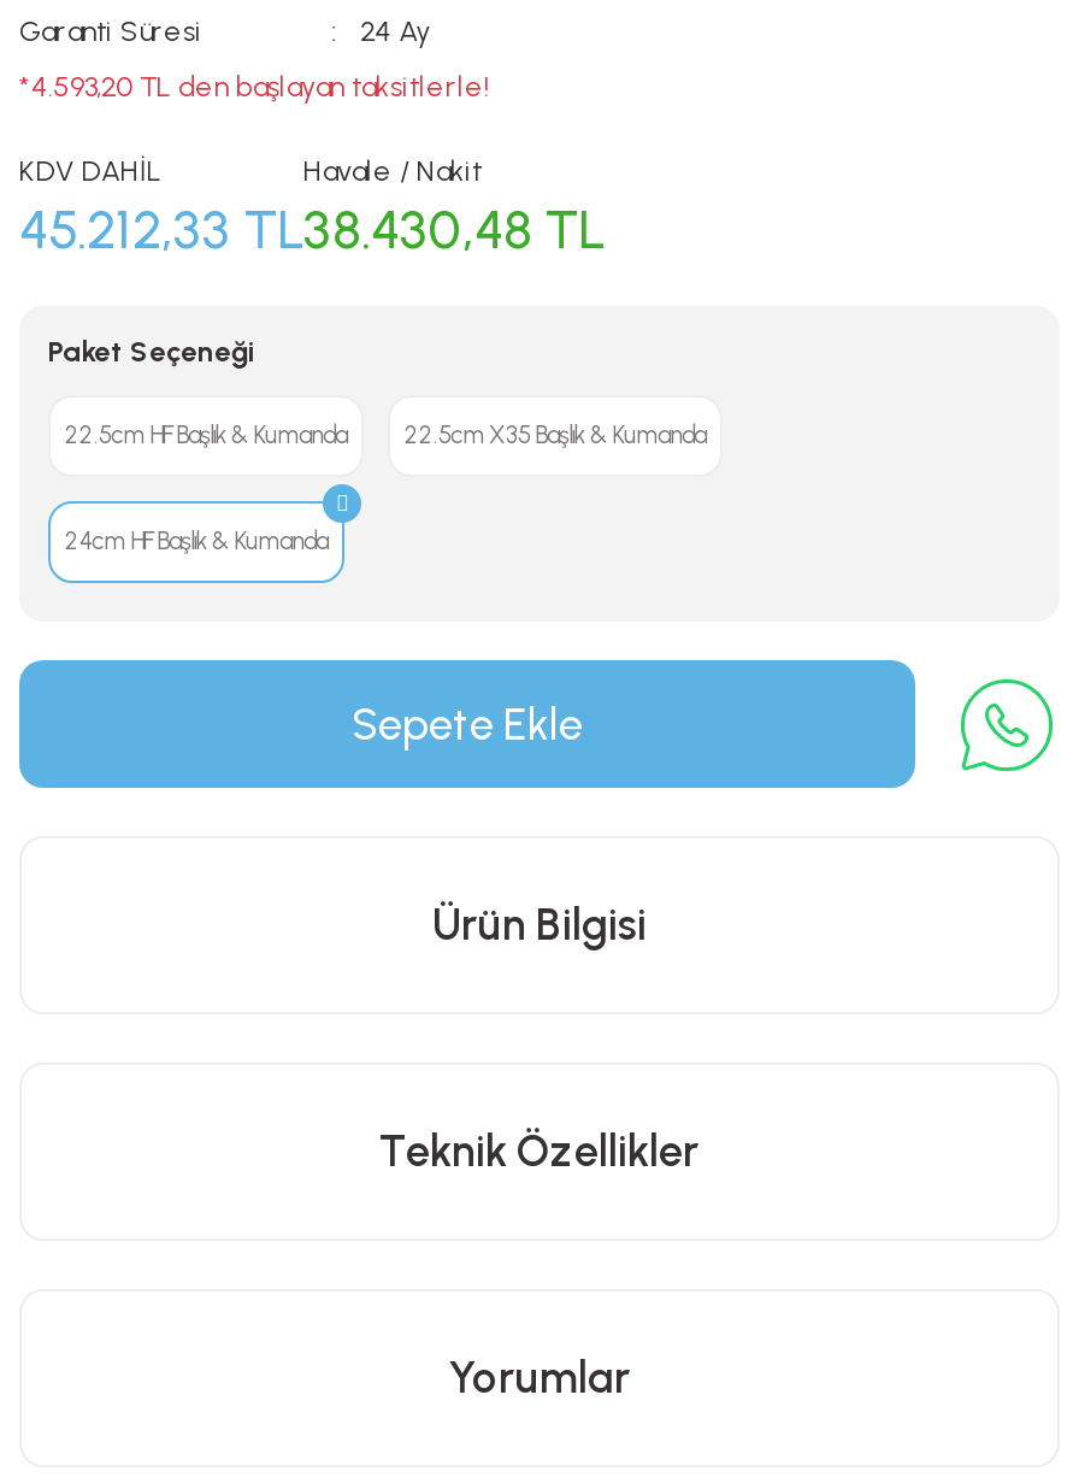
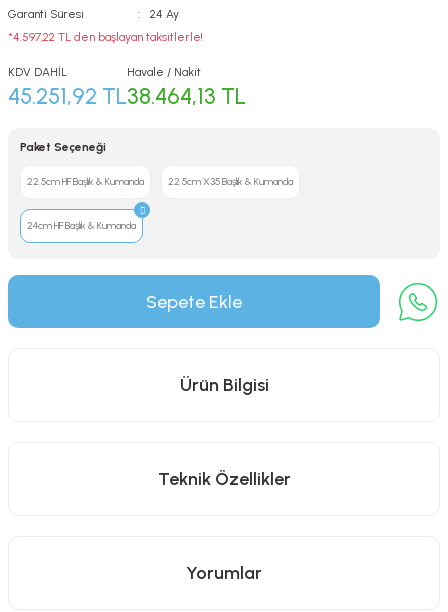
[19,70,489,104] *4.593,20 TL den başlayan taksitlerle! -> [8,30,203,44] *4.597,22 TL den başlayan taksitlerle!
[19,198,303,263] 45.212,33 TL -> [8,83,127,110] 45.251,92 TL
[303,198,605,263] 38.430,48 TL -> [127,83,246,110] 38.464,13 TL

